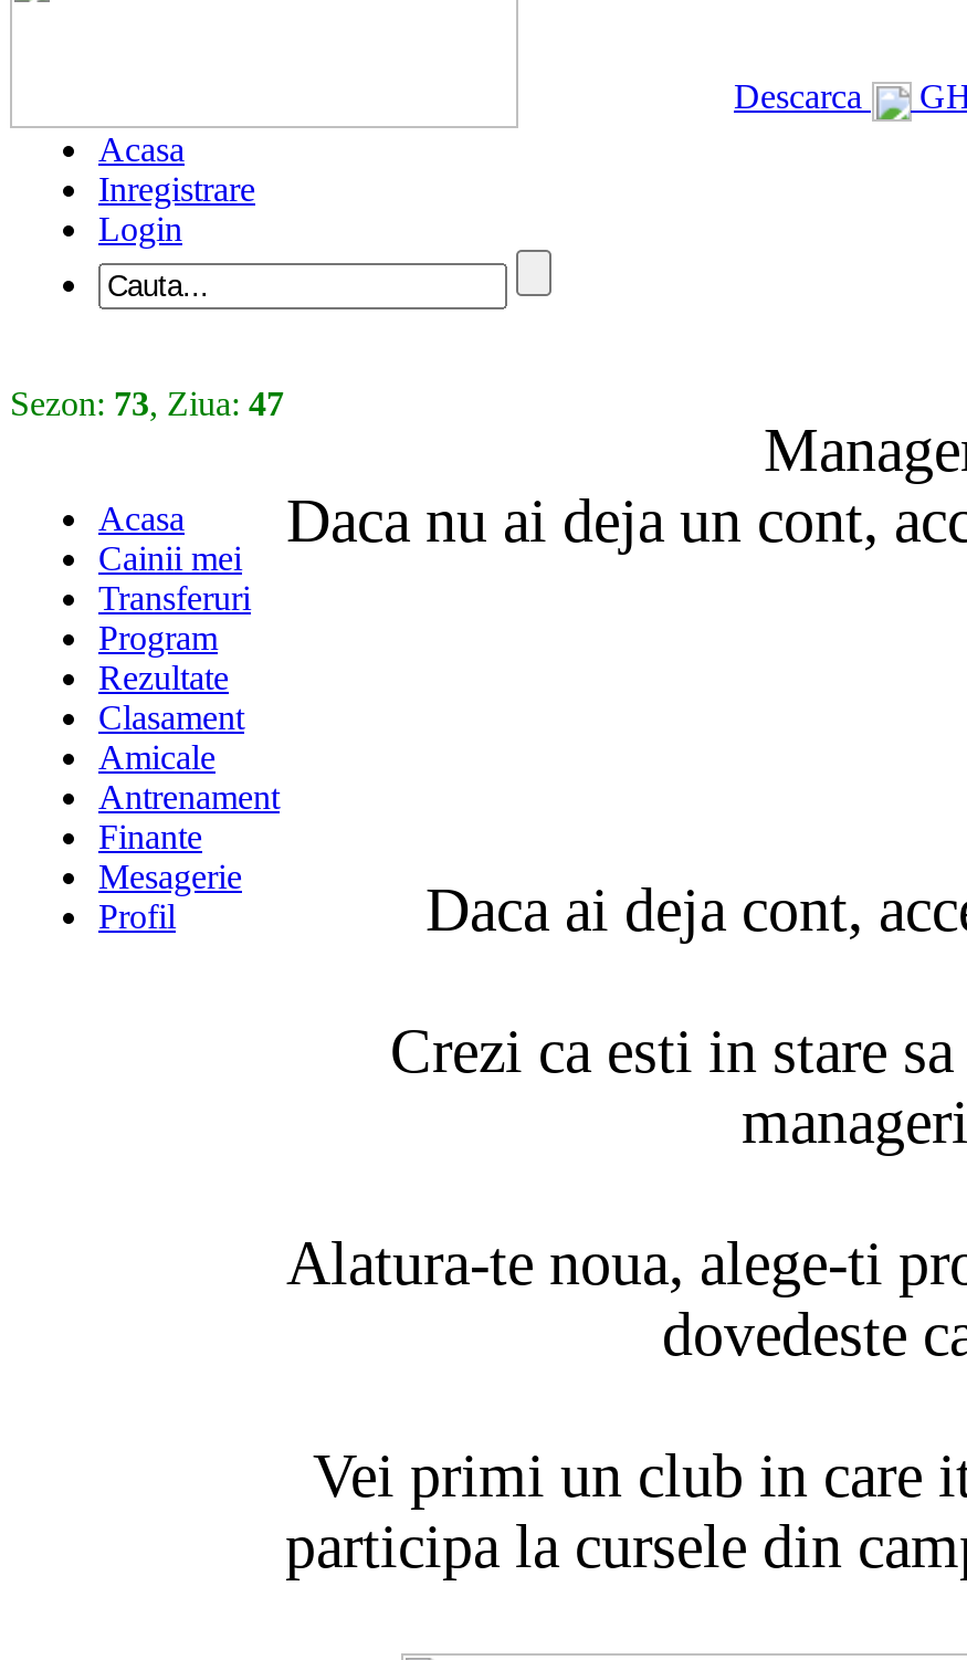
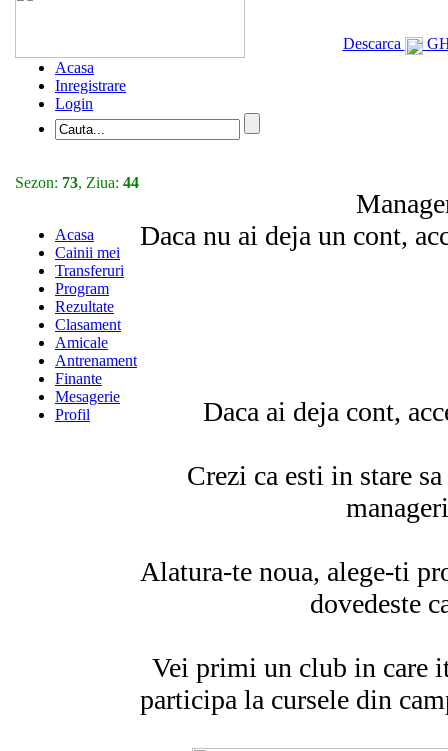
[10,385,284,423] Sezon: 73, Ziua: 47 -> [15,174,139,191] Sezon: 73, Ziua: 44

